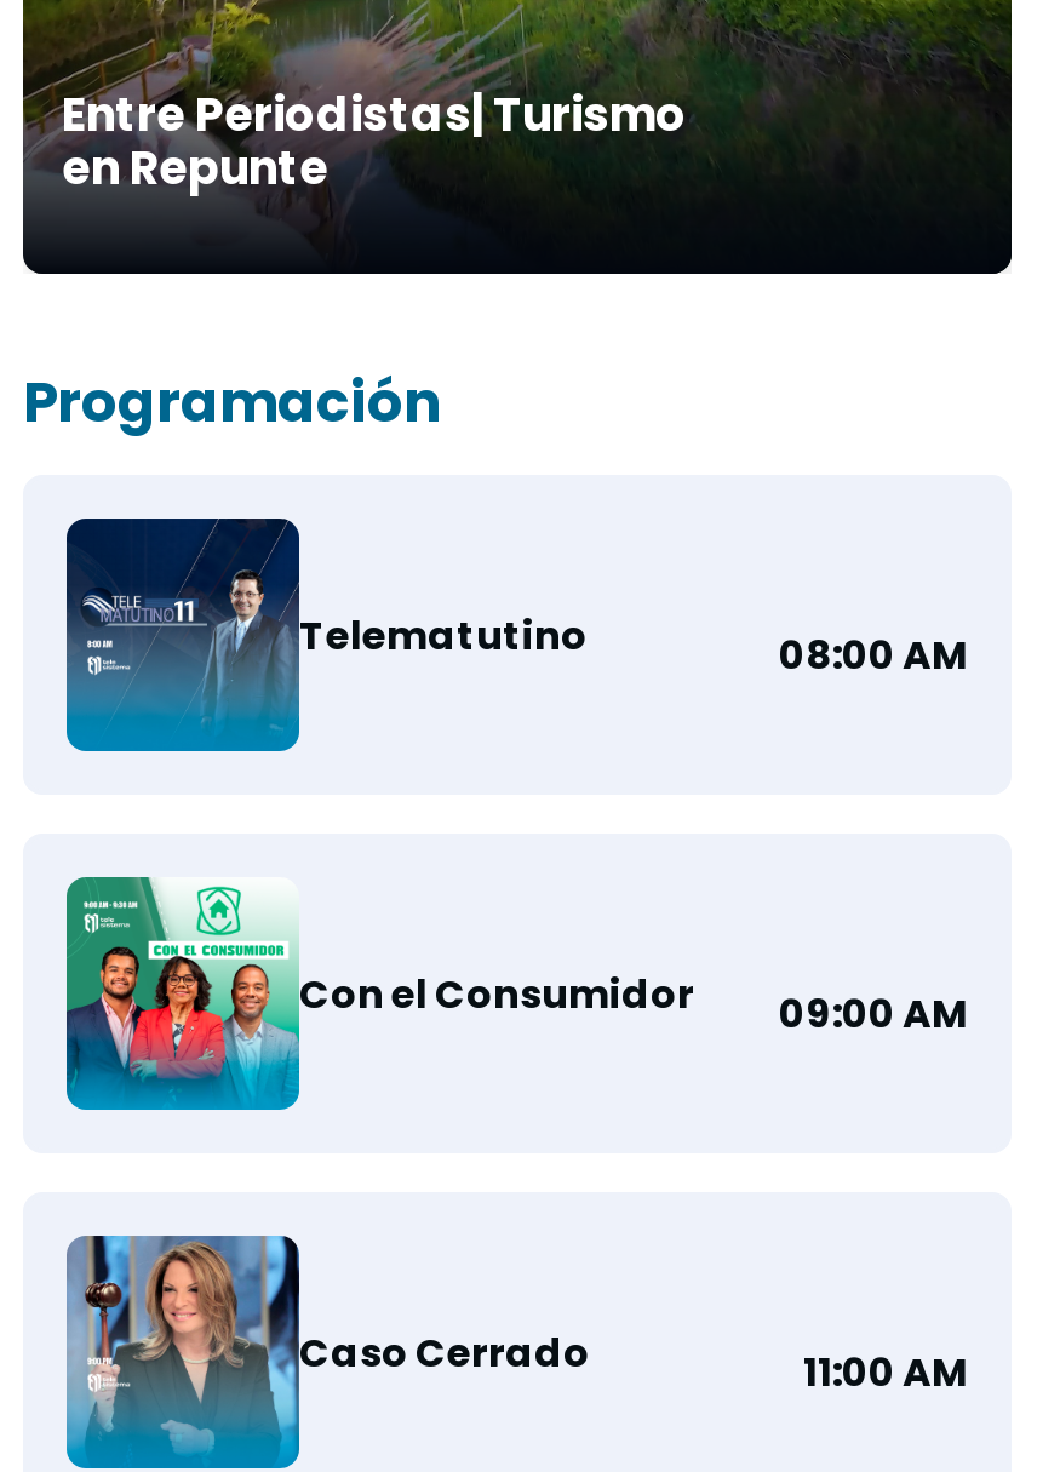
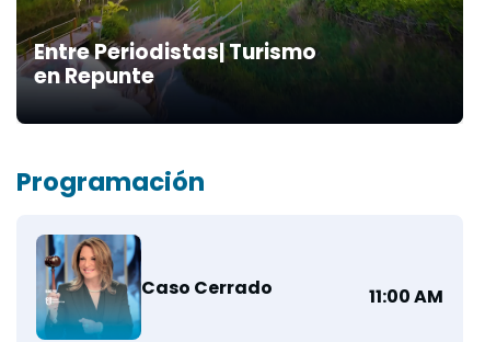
[67,516,968,732] [image] | Telematutino | 08:00 AM -> none
[64,875,968,1112] [image] | Con el Consumidor | 09:00 AM -> none

